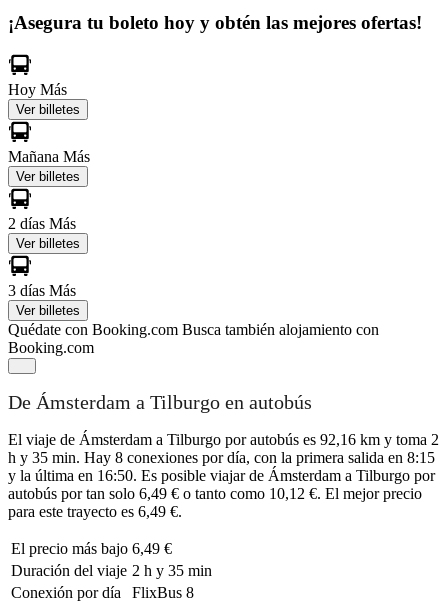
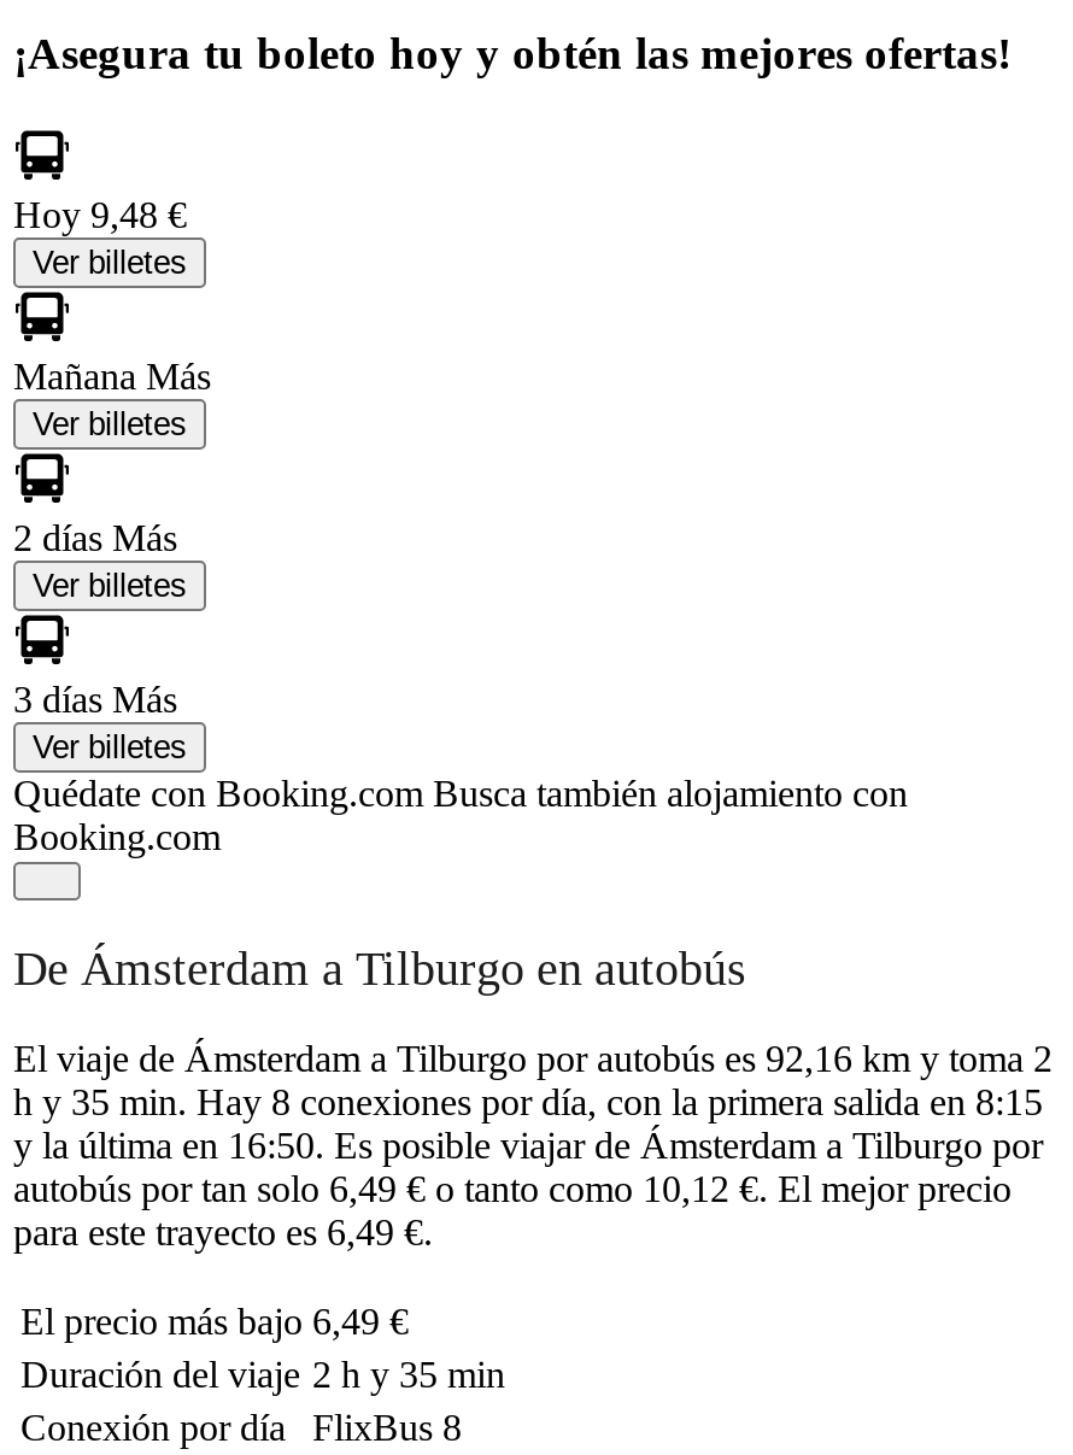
[8,80,67,97] Hoy Más -> [13,193,187,234] Hoy 9,48 €

